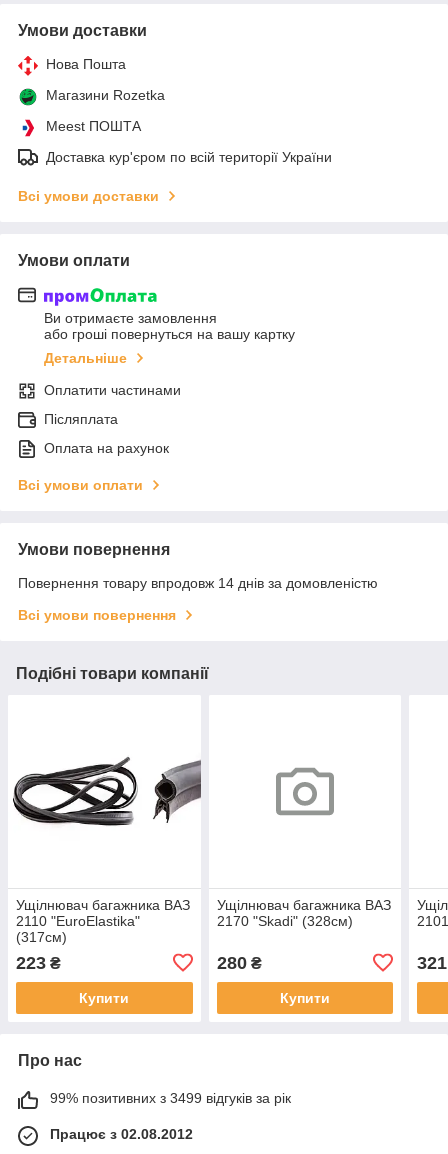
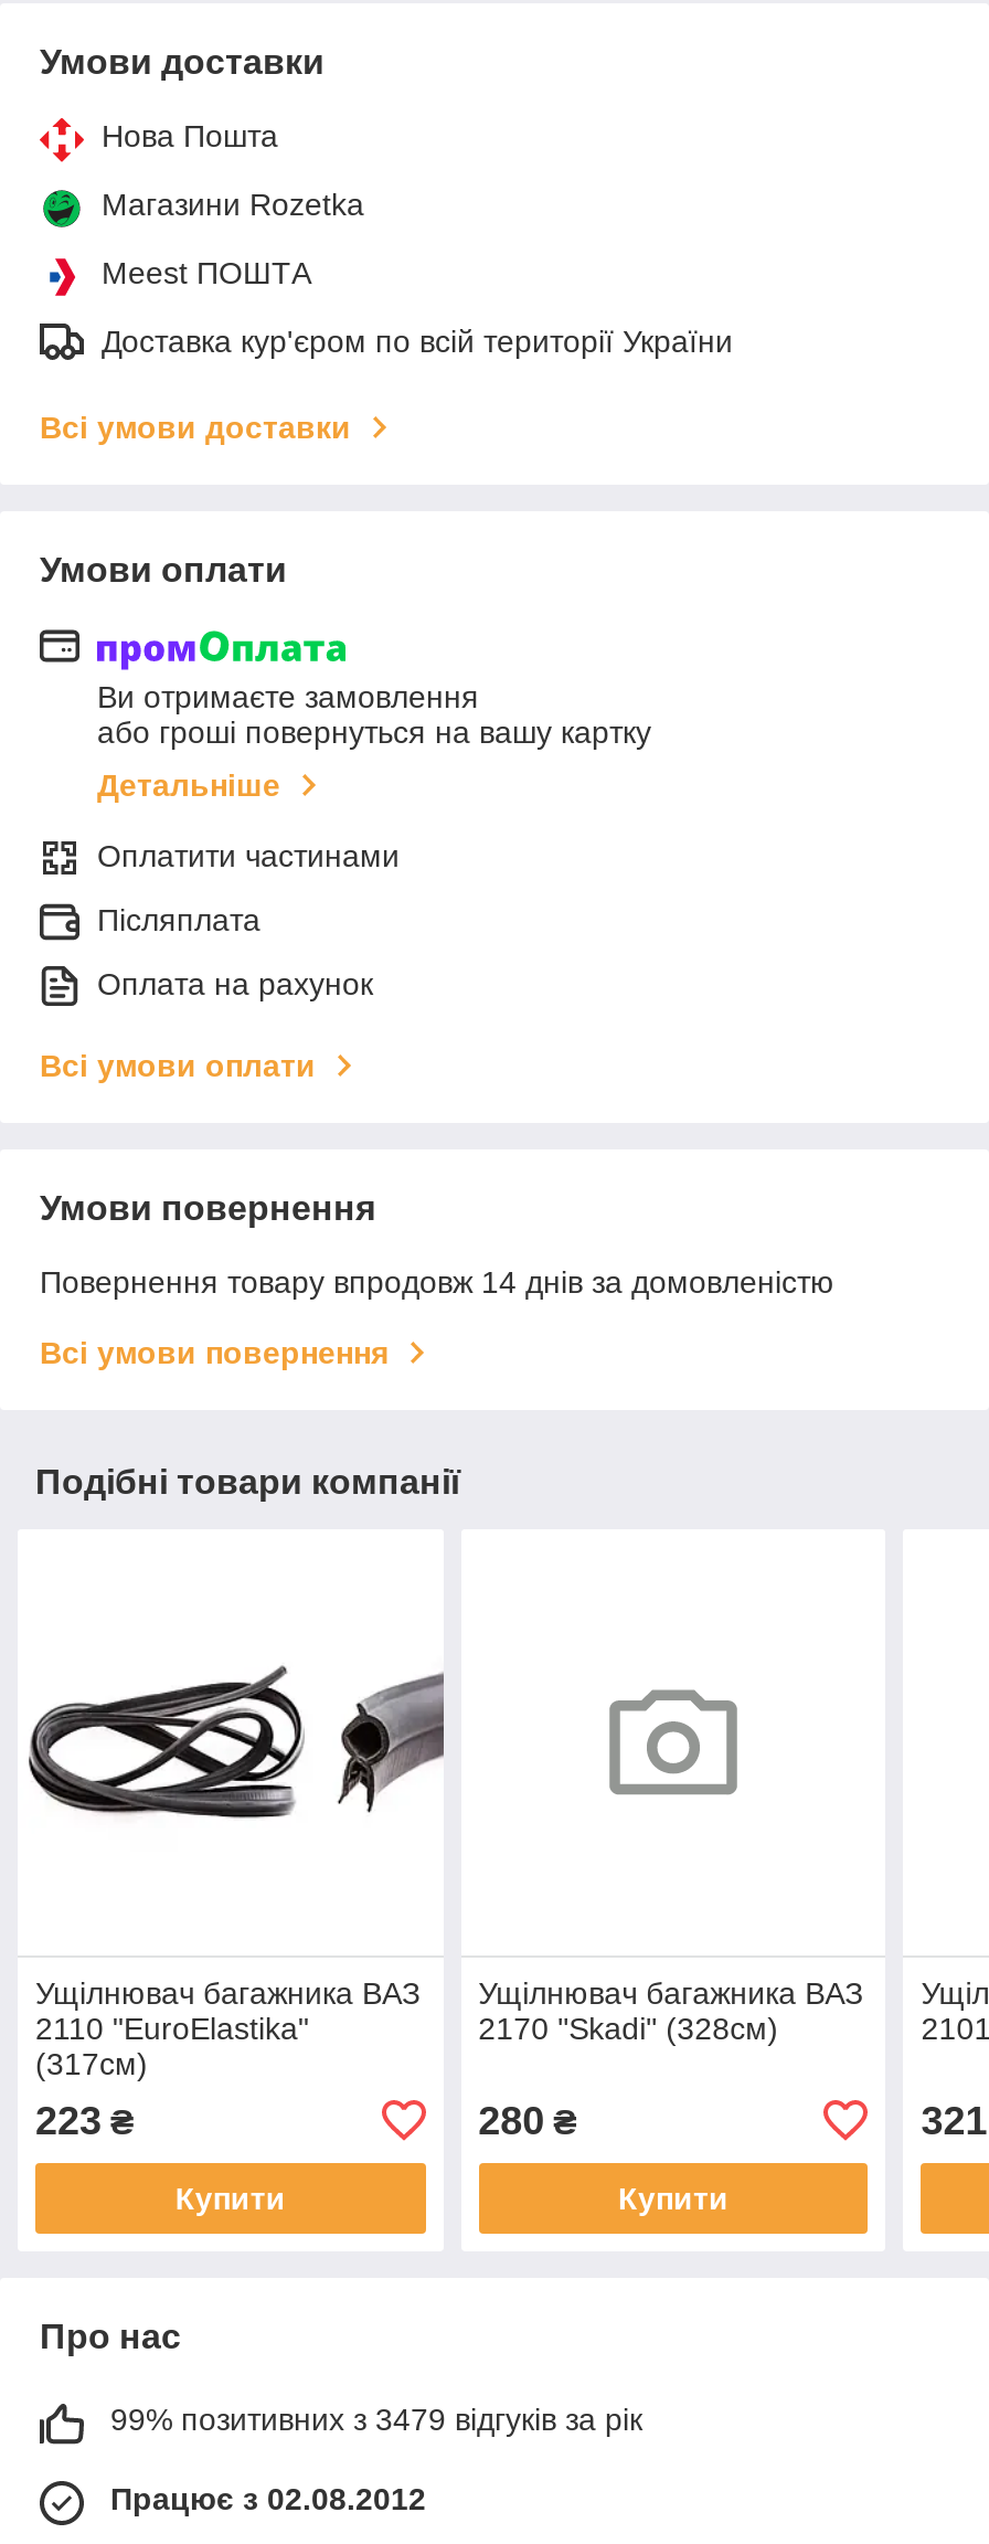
[50,1090,291,1106] 99% позитивних з 3499 відгуків за рік -> [110,2401,642,2436] 99% позитивних з 3479 відгуків за рік

